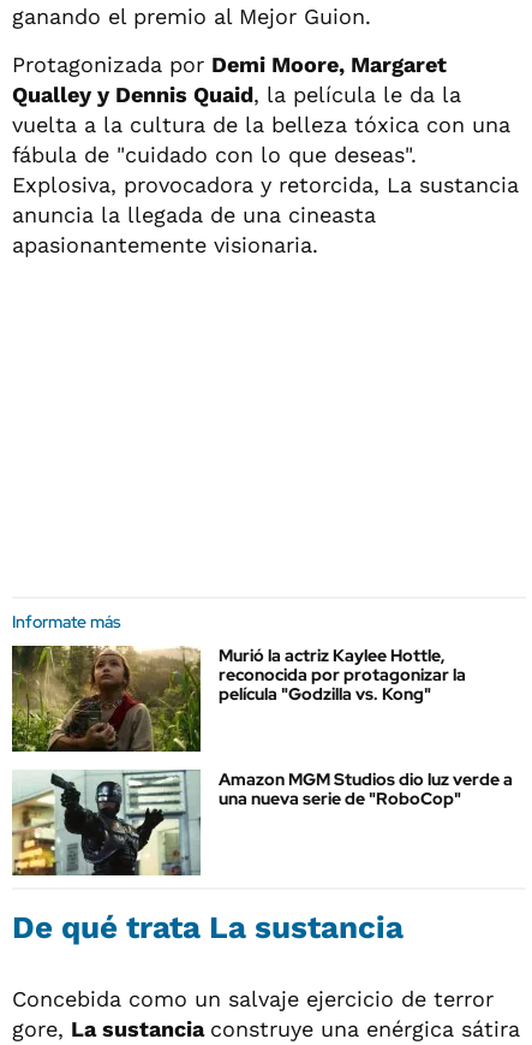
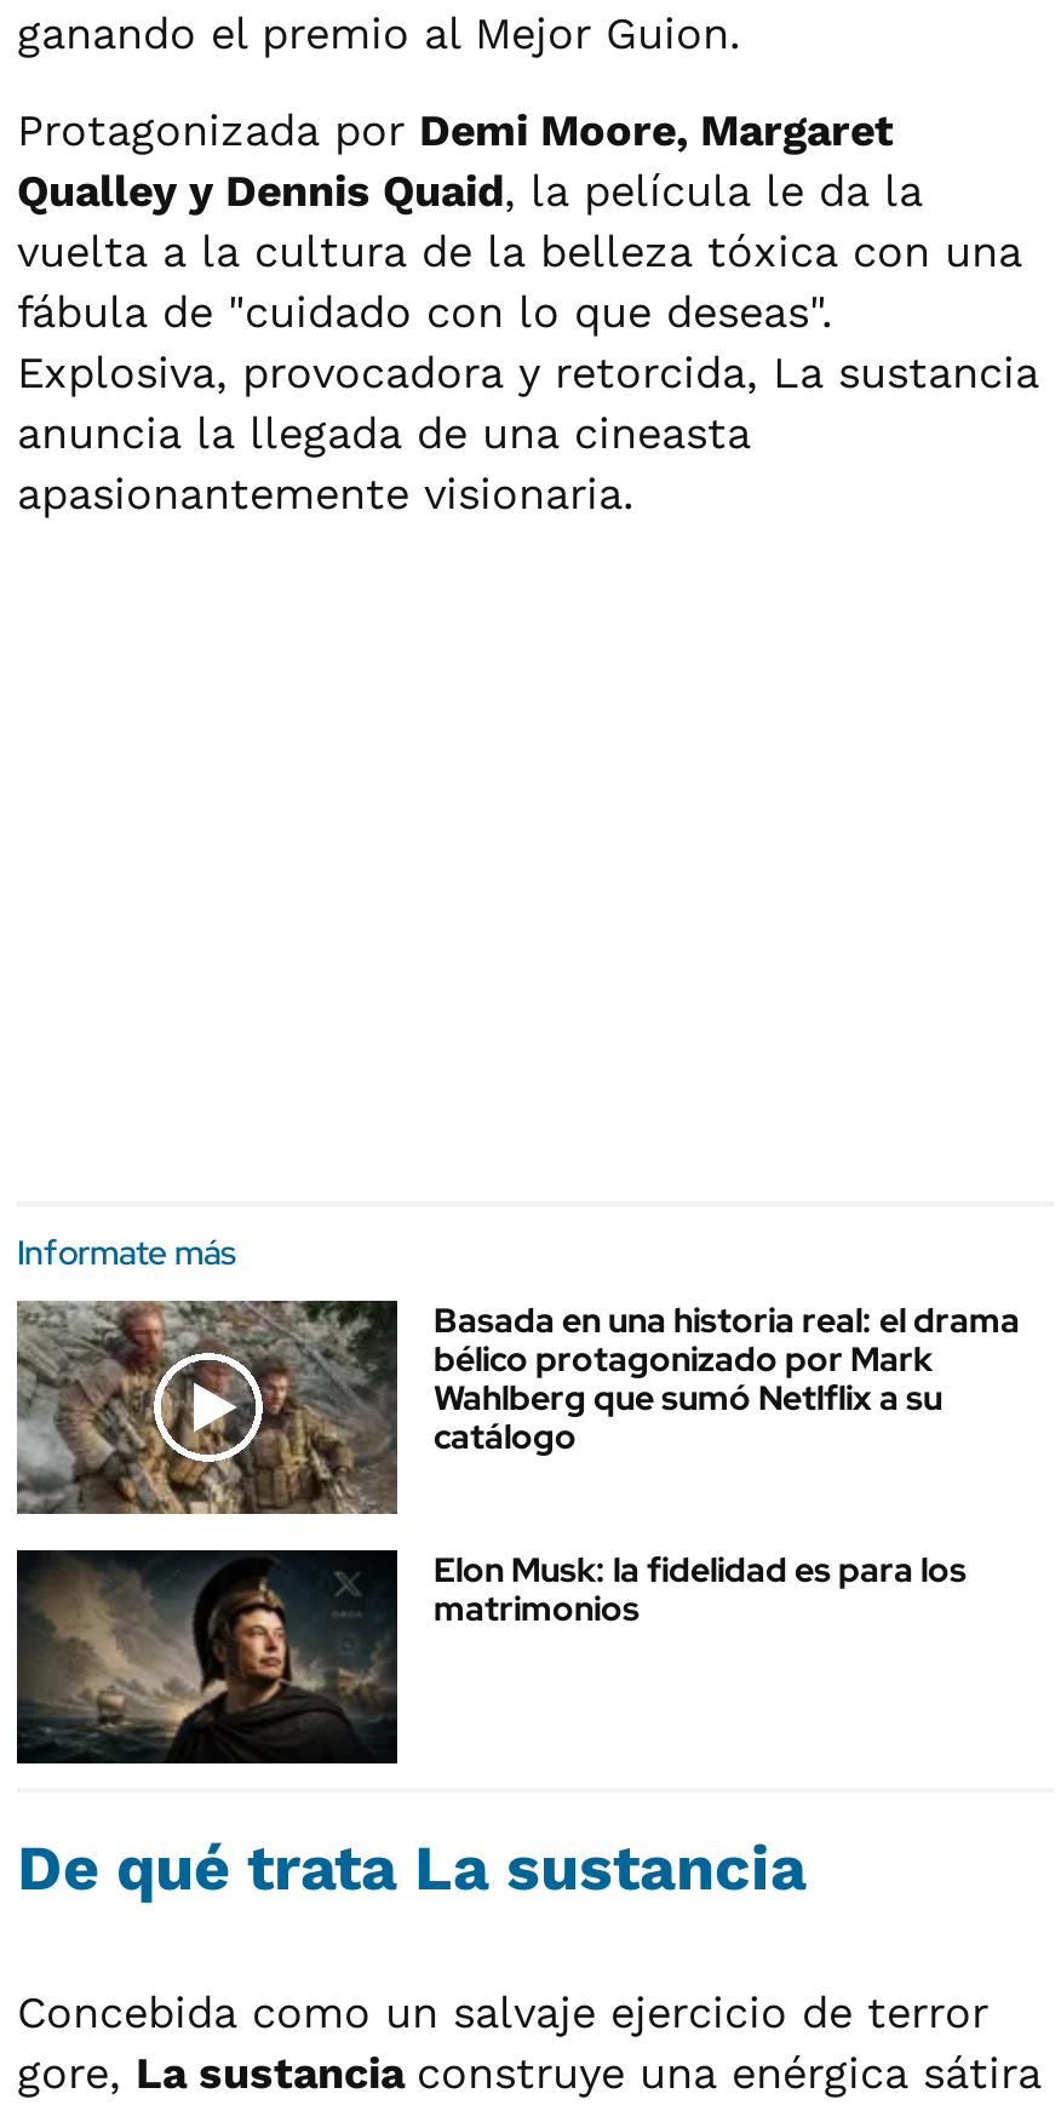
[11,644,466,753] [image] | Murió la actriz Kaylee Hottle, | reconocida por protagonizar la | película "Godzilla vs. Kong" -> [15,1298,1020,1516] [image] | Basada en una historia real: el drama | bélico protagonizado por Mark | Wahlberg que sumó Netlflix a su | catálogo
[11,768,513,877] [image] | Amazon MGM Studios dio luz verde a | una nueva serie de "RoboCop" -> [15,1548,967,1766] [image] | Elon Musk: la fidelidad es para los | matrimonios

